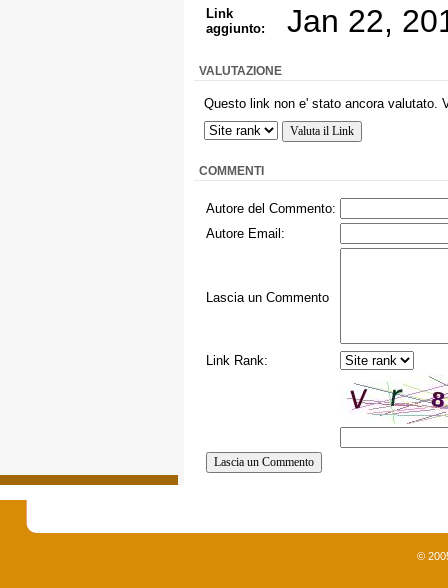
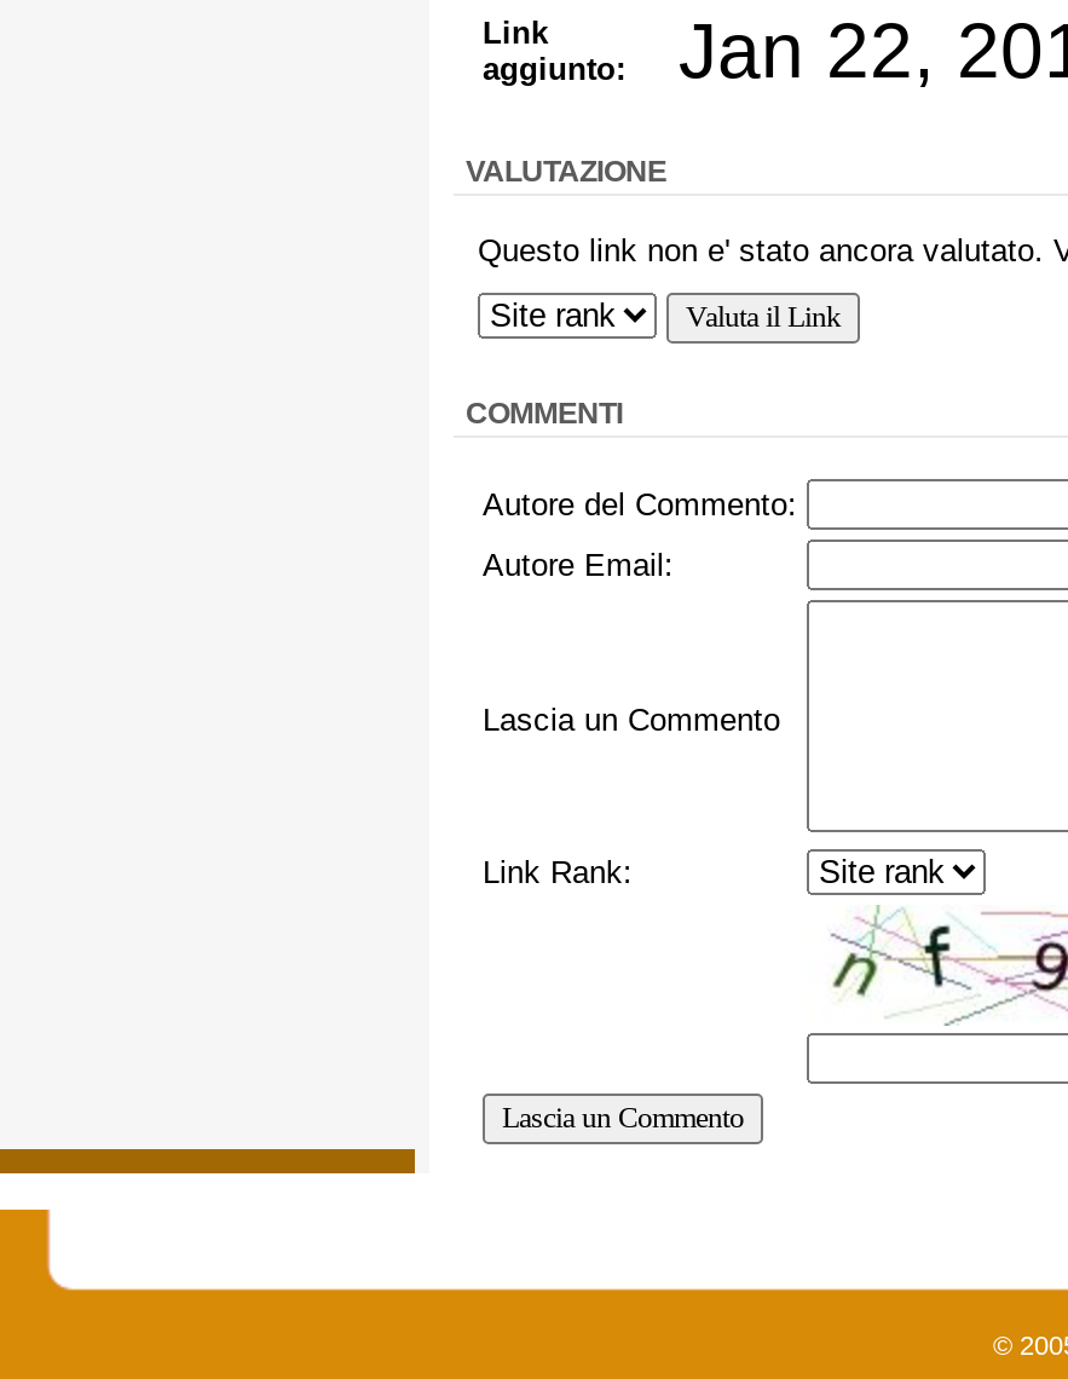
[348,380,445,424] [image] -> [831,905,1061,1026] [image]

